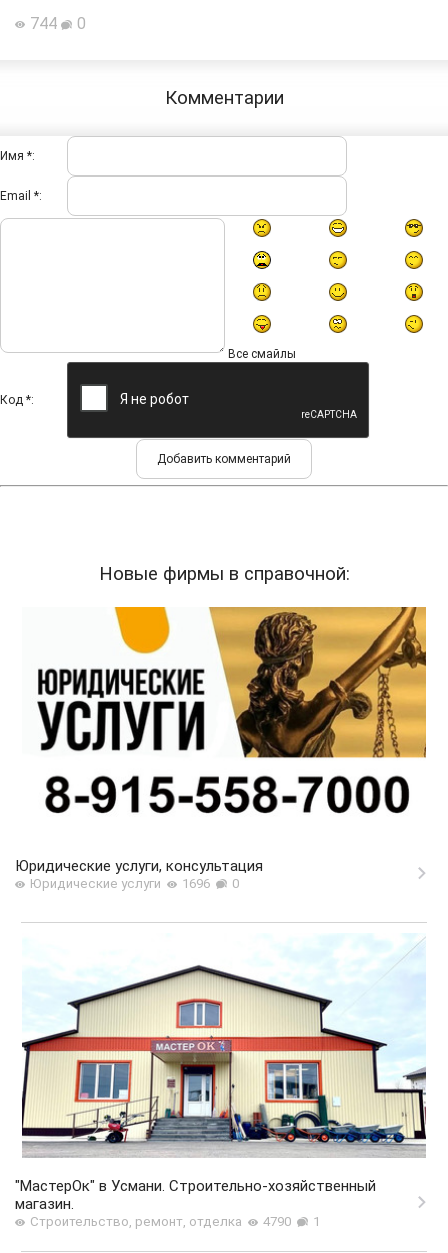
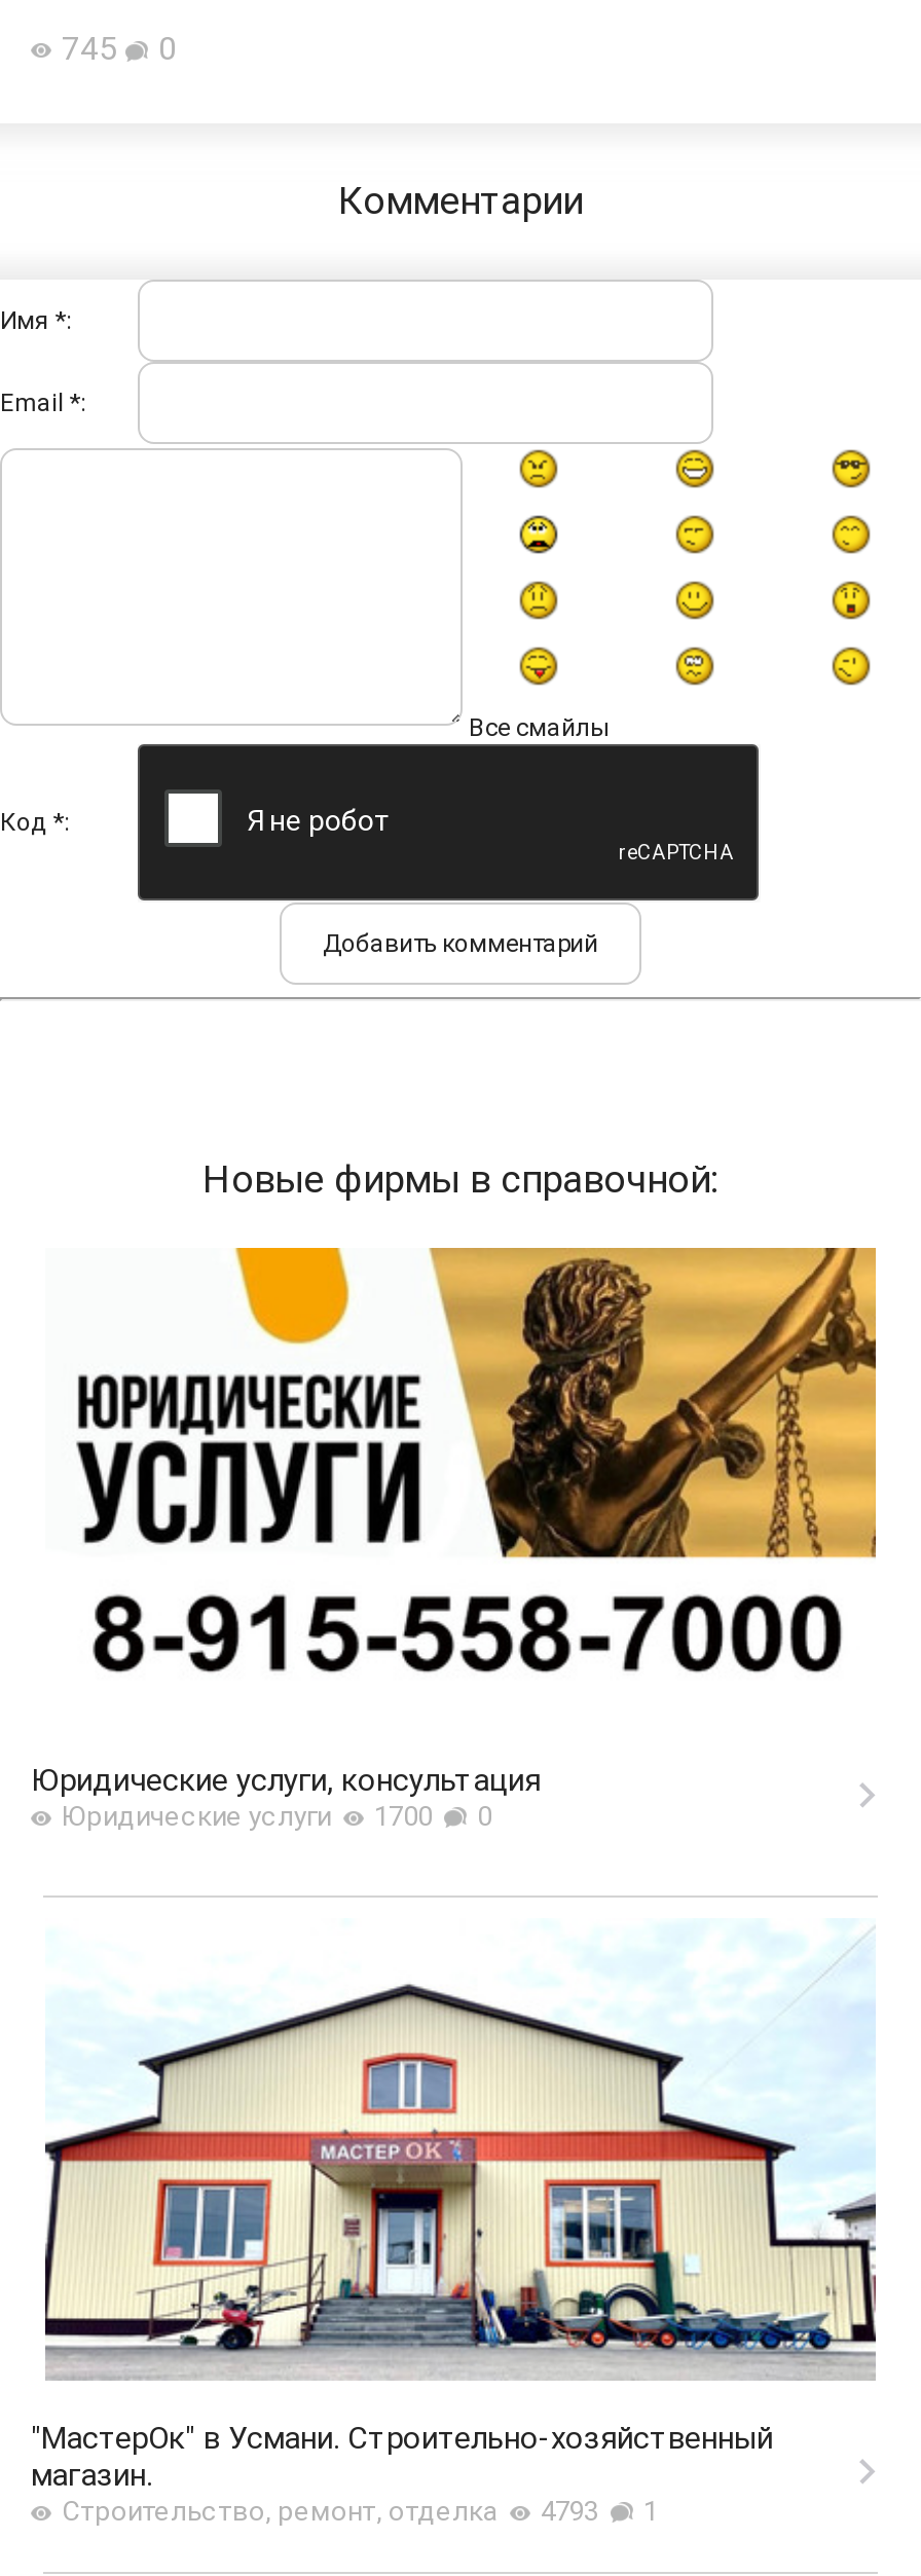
[30,14,86,33] 744 0 -> [62,29,177,68] 745 0
[30,876,239,891] Юридические услуги 1696 0 -> [62,1801,491,1831] Юридические услуги 1700 0
[30,1213,320,1228] Строительство, ремонт, отделка 4790 1 -> [62,2495,658,2526] Строительство, ремонт, отделка 4793 1

